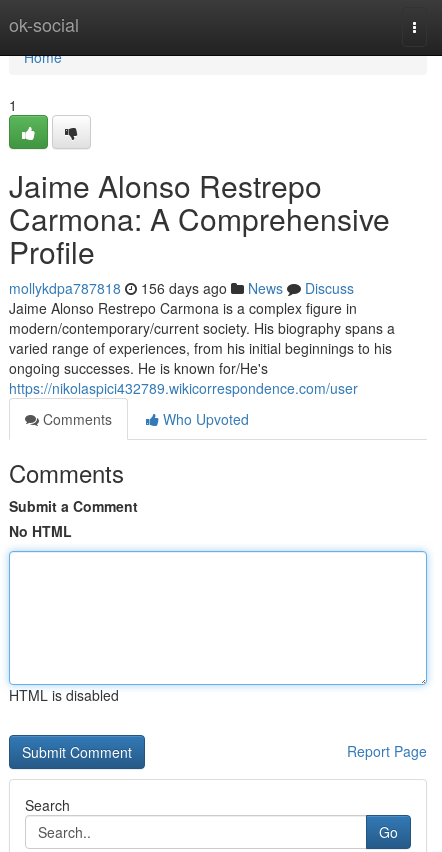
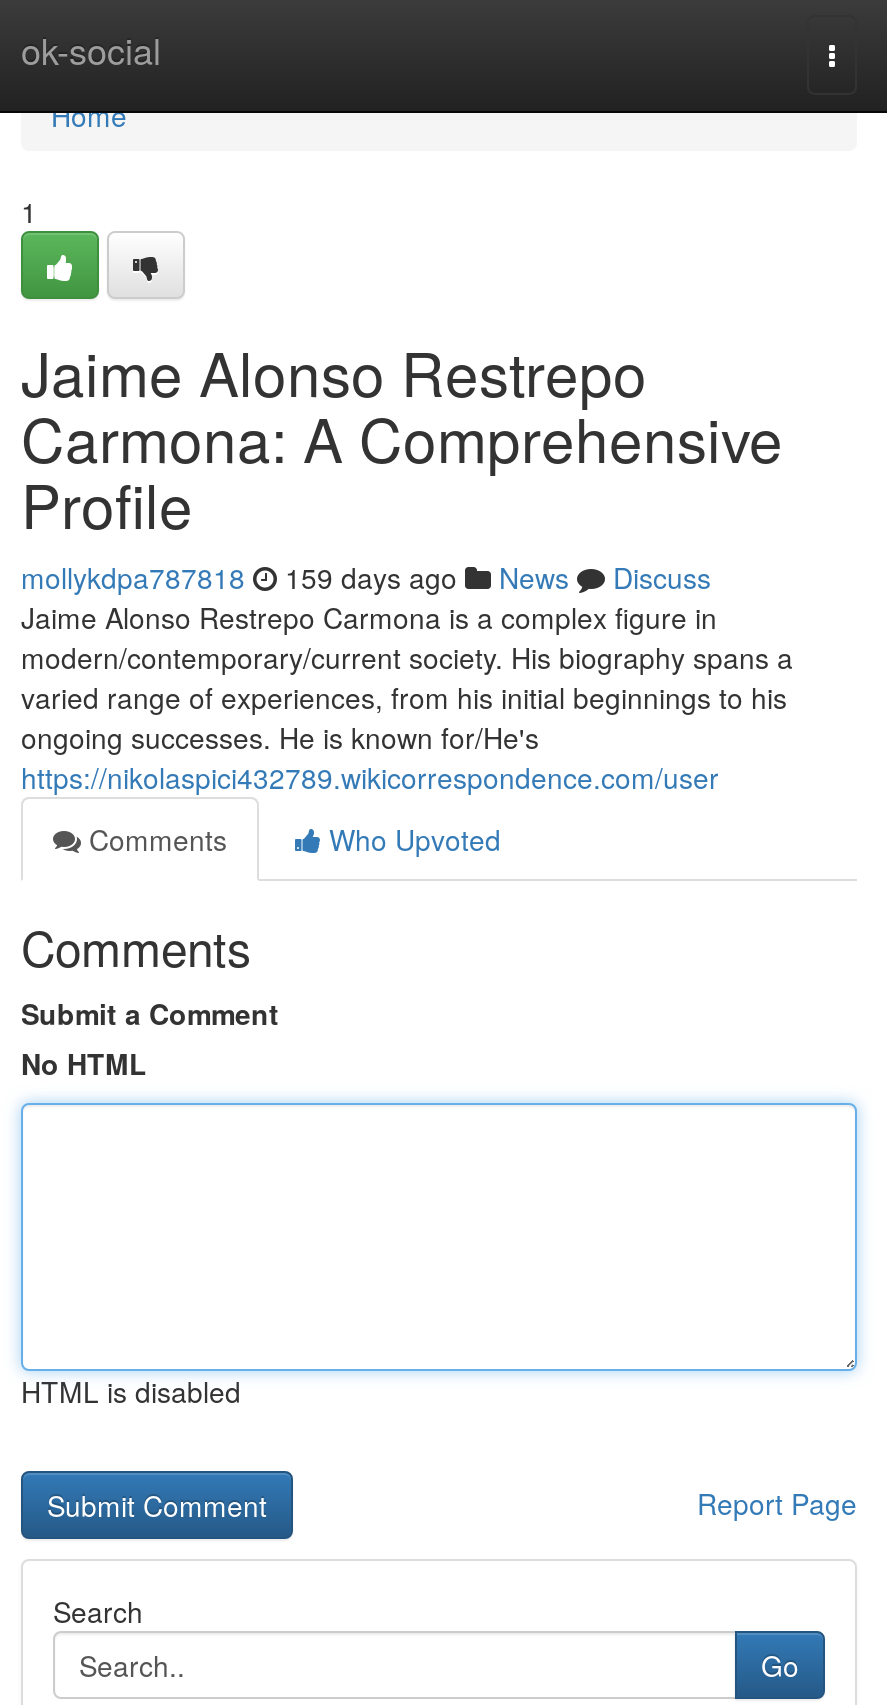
[9,278,354,298] mollykdpa787818 156 days ago News Discuss -> [21,557,711,597] mollykdpa787818 159 days ago News Discuss

